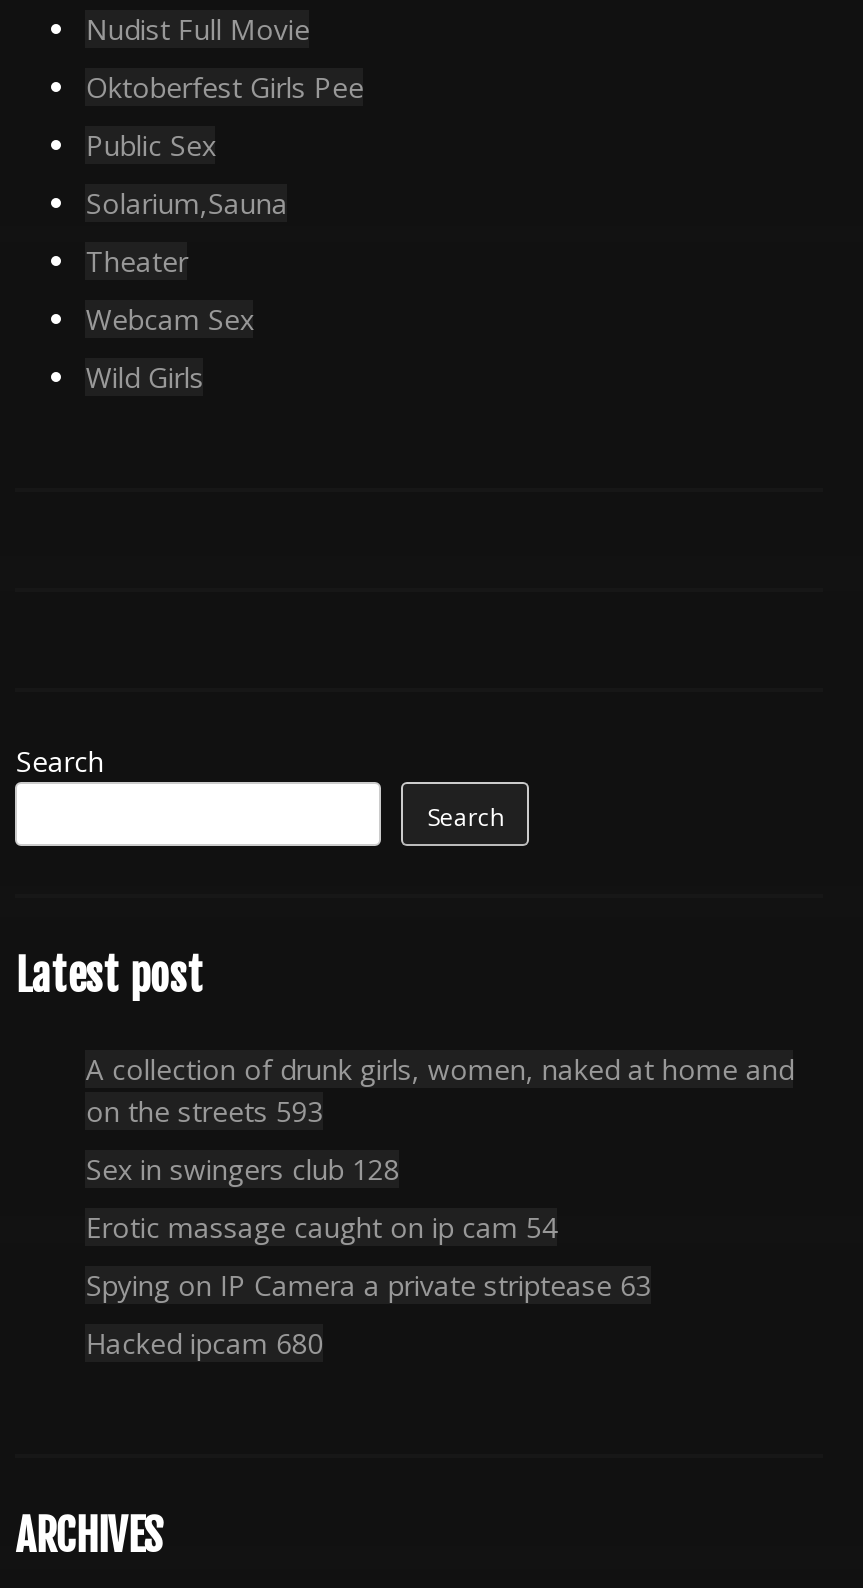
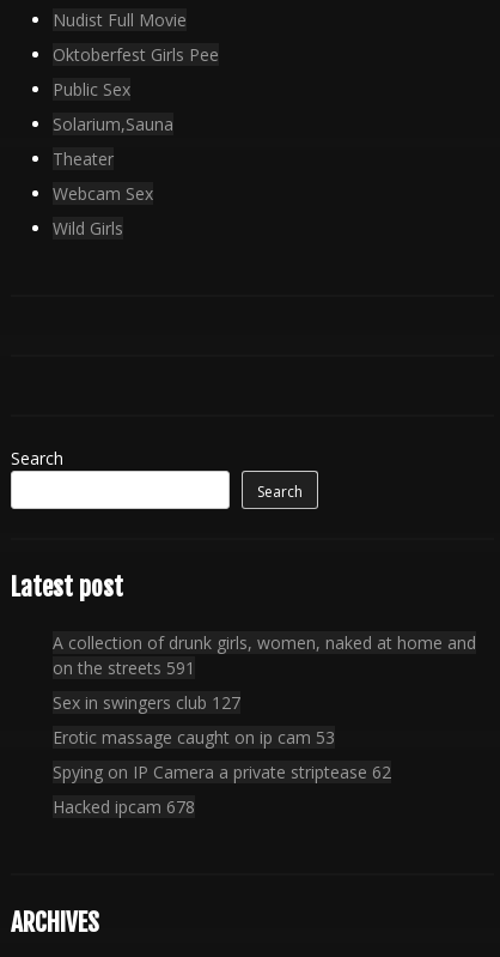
[86,1093,324,1131] on the streets 593 -> [53,657,195,680] on the streets 591
[86,1151,400,1189] Sex in swingers club 128 -> [53,692,241,714] Sex in swingers club 127
[86,1209,558,1247] Erotic massage caught on ip cam 54 -> [53,726,335,749] Erotic massage caught on ip cam 53
[86,1267,652,1305] Spying on IP Camera a private striptease 63 -> [53,761,392,784] Spying on IP Camera a private striptease 62
[86,1325,324,1363] Hacked ipcam 680 -> [53,796,195,819] Hacked ipcam 678

